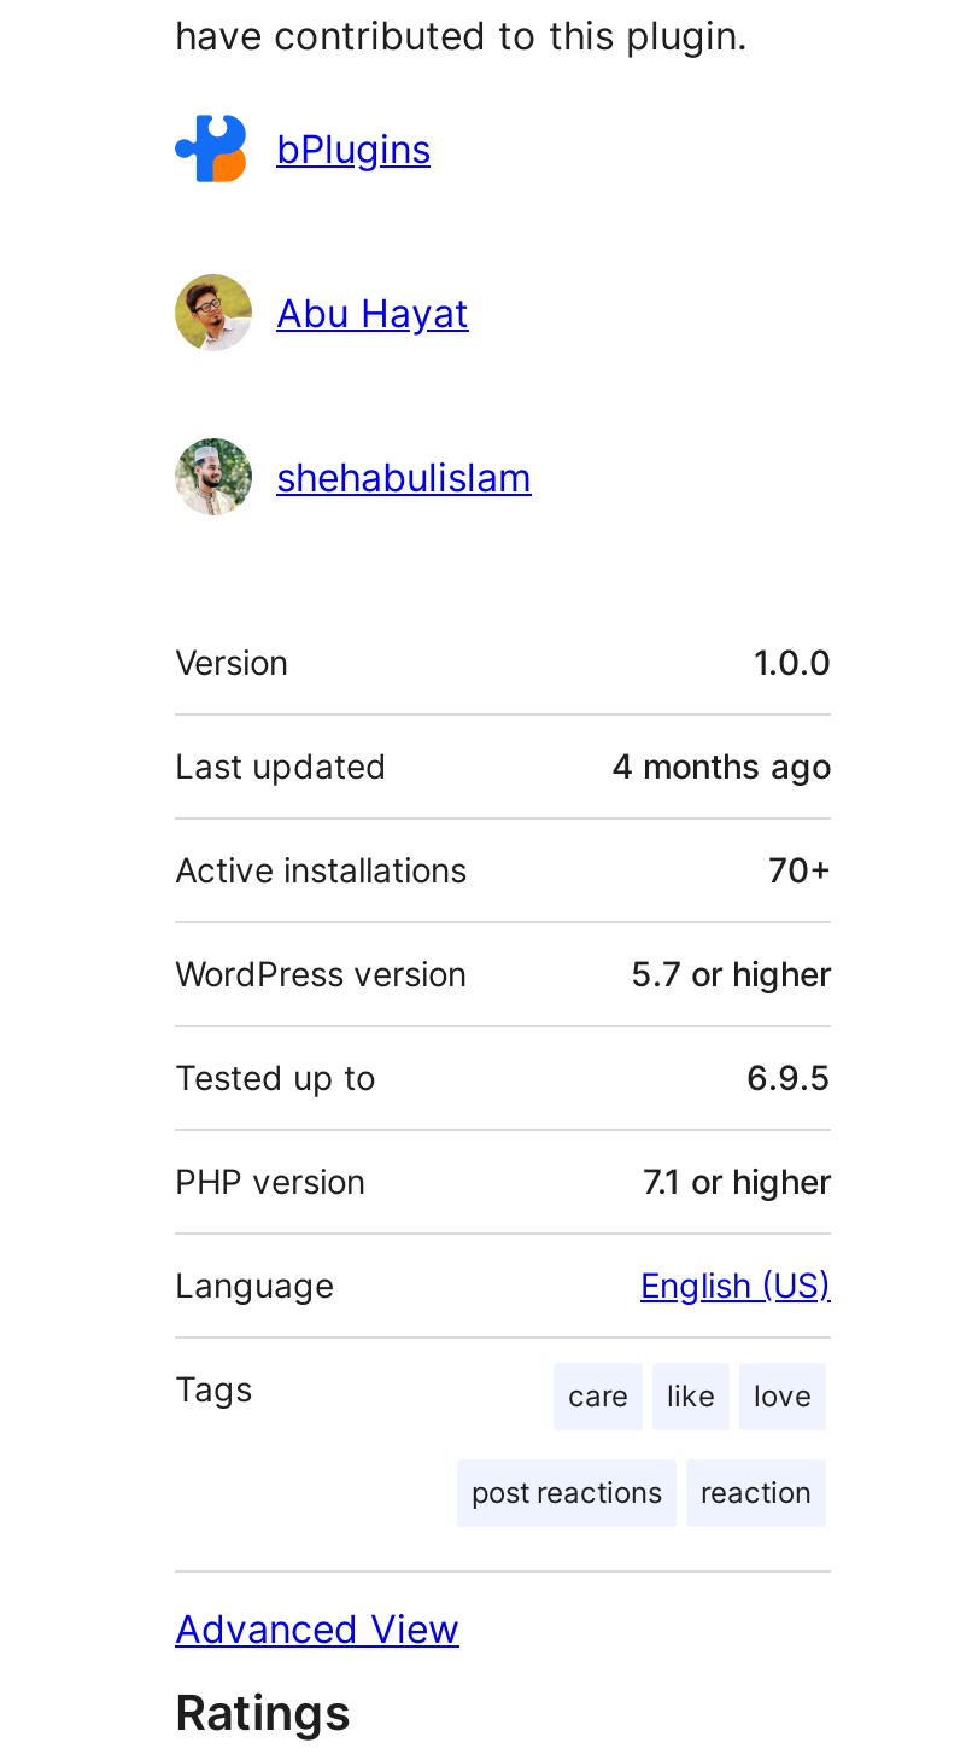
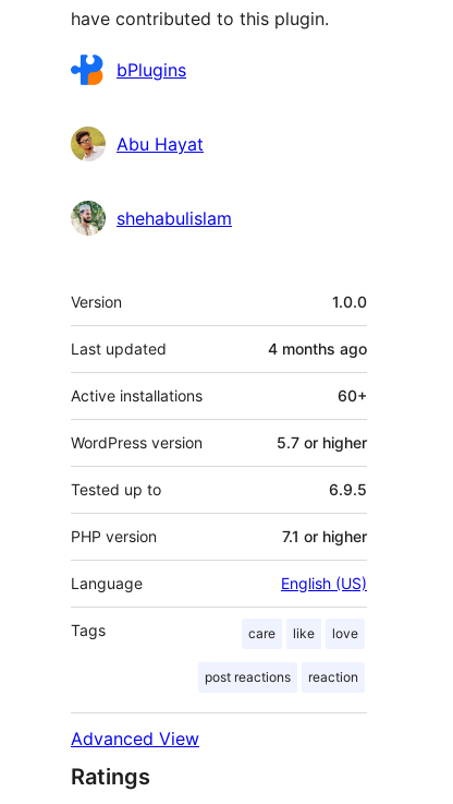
[768,850,831,891] 70+ -> [338,387,367,405] 60+

